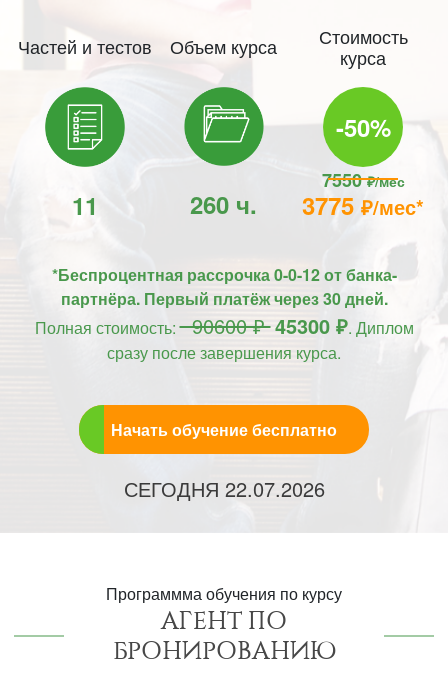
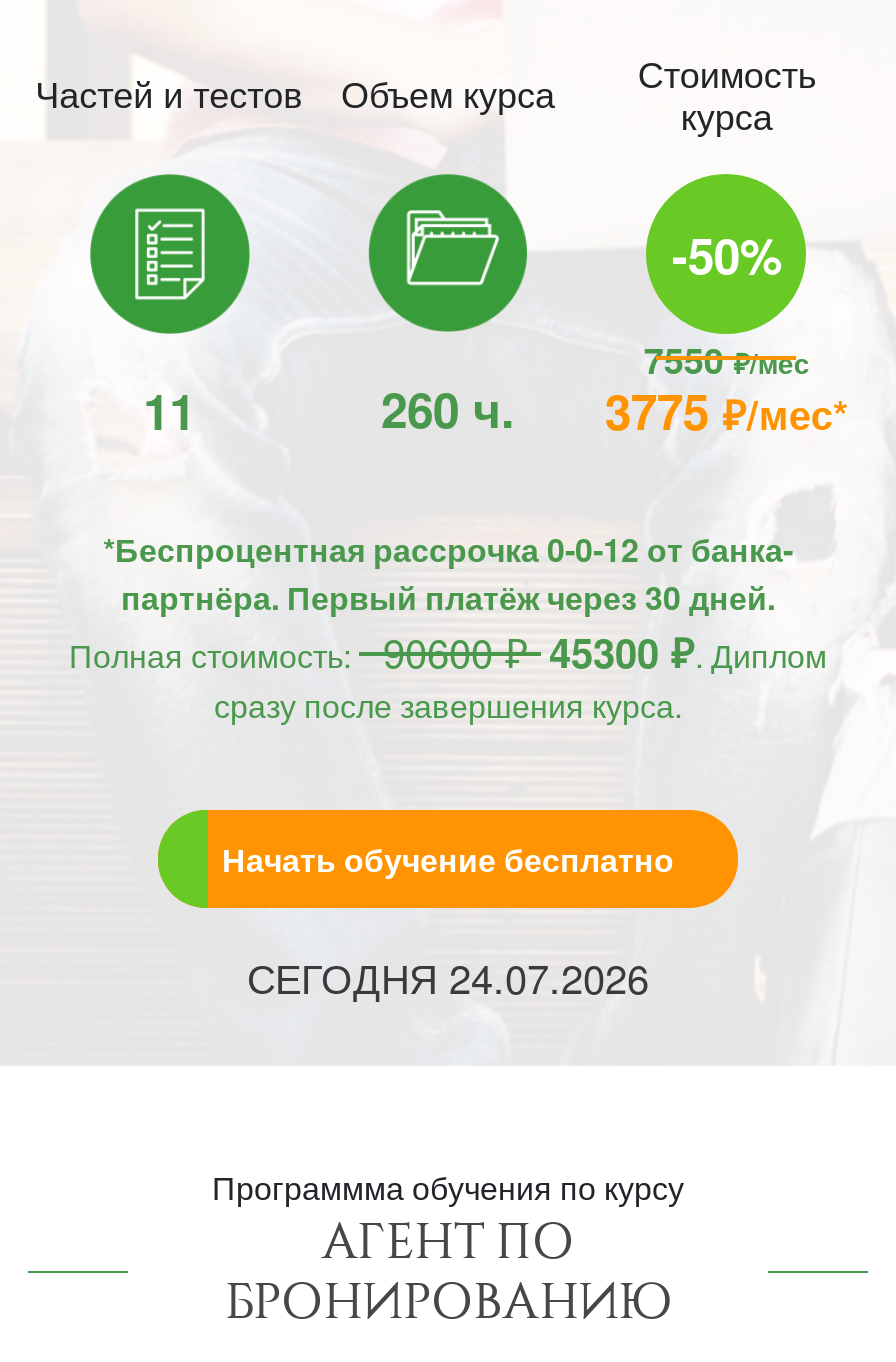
[123,474,324,503] СЕГОДНЯ 22.07.2026 -> [247,948,649,1006] СЕГОДНЯ 24.07.2026

